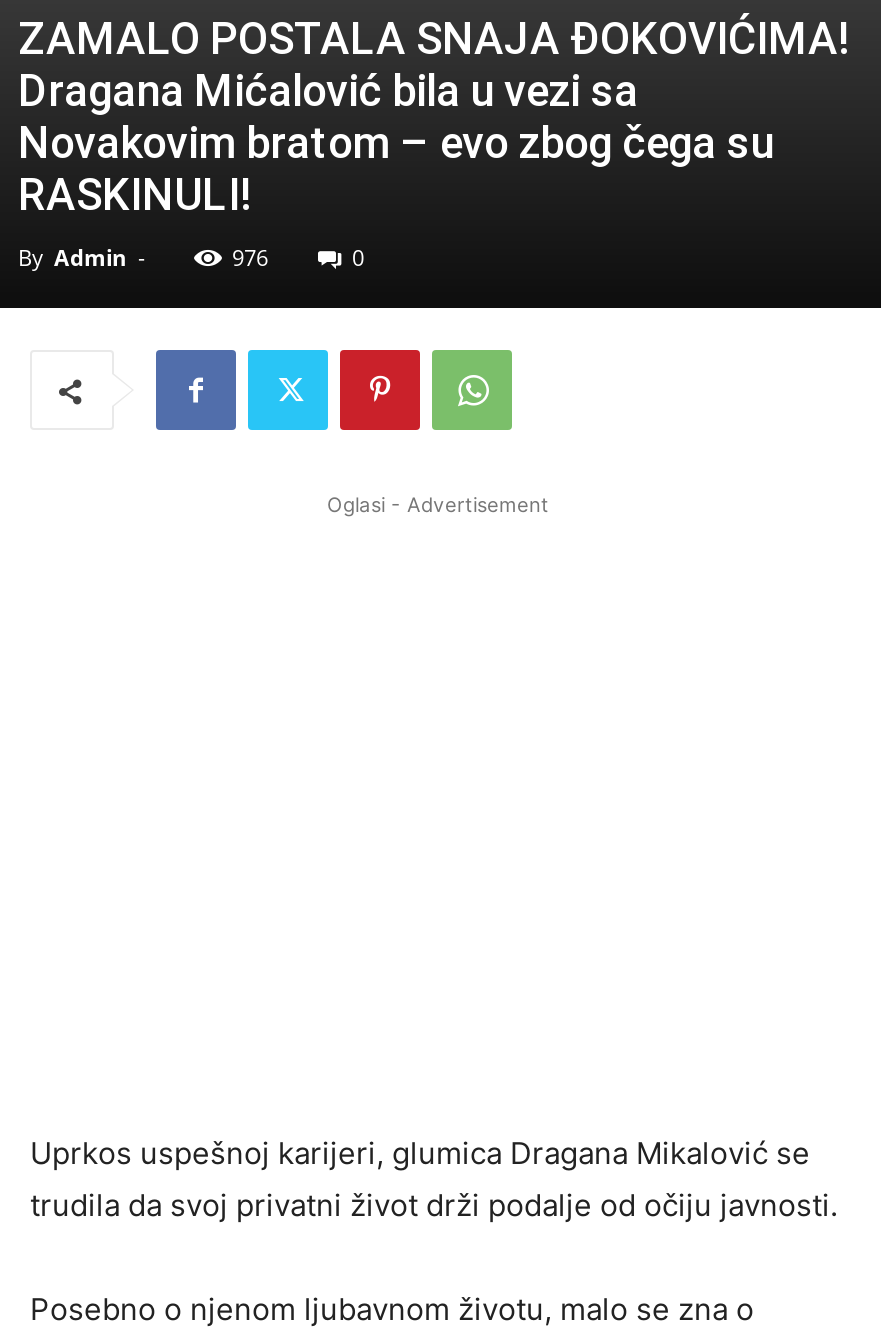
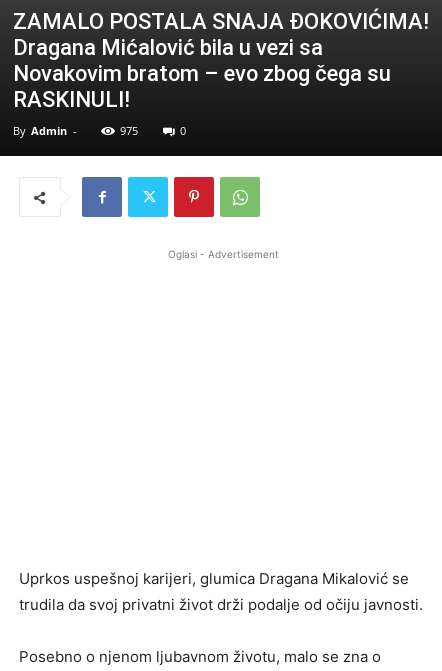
[232,242,268,272] 976 -> [120,123,138,138] 975

